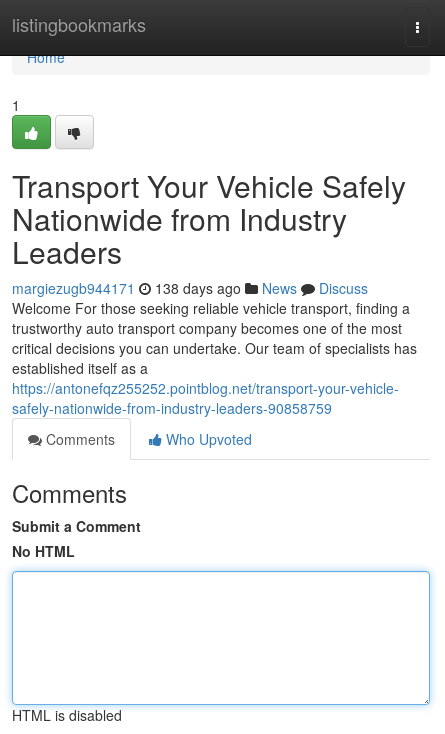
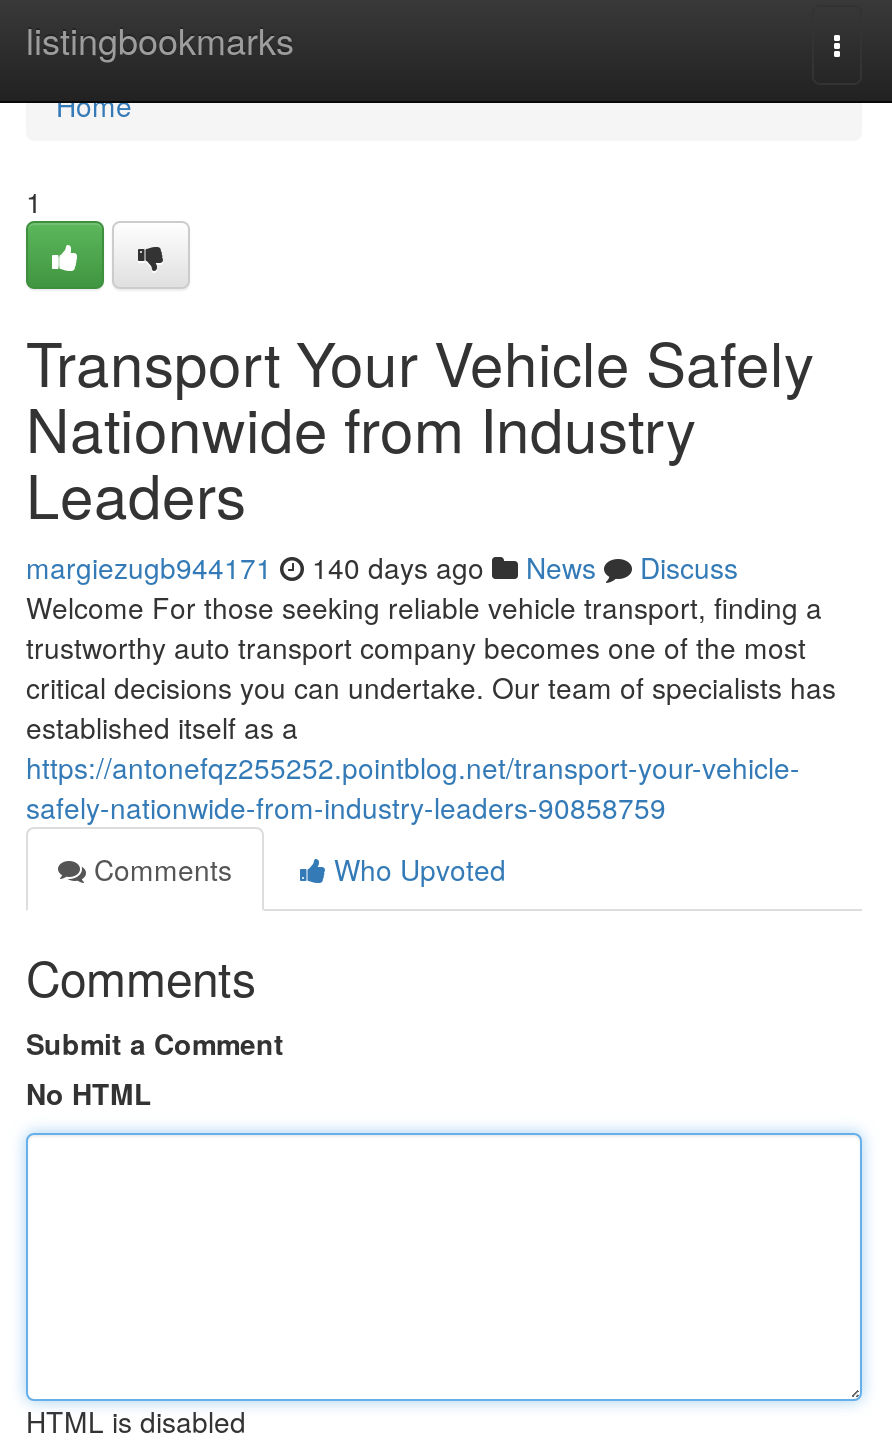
[12,278,368,298] margiezugb944171 138 days ago News Discuss -> [26,547,738,587] margiezugb944171 140 days ago News Discuss

